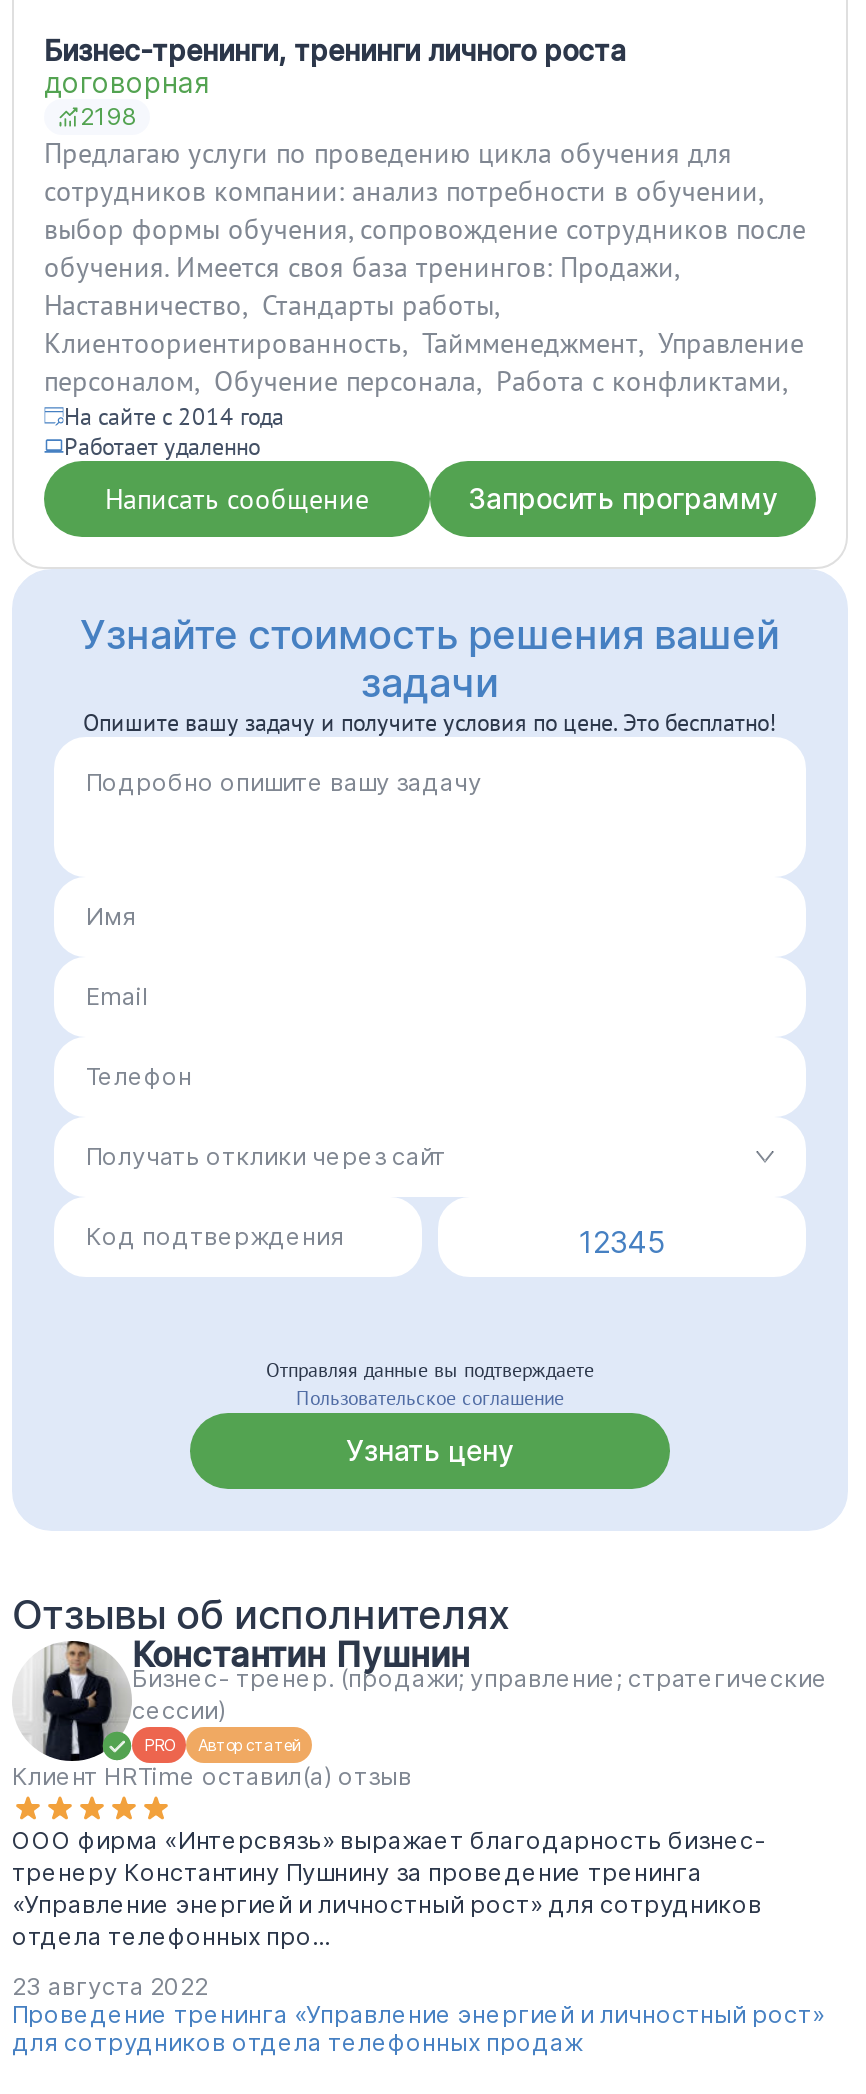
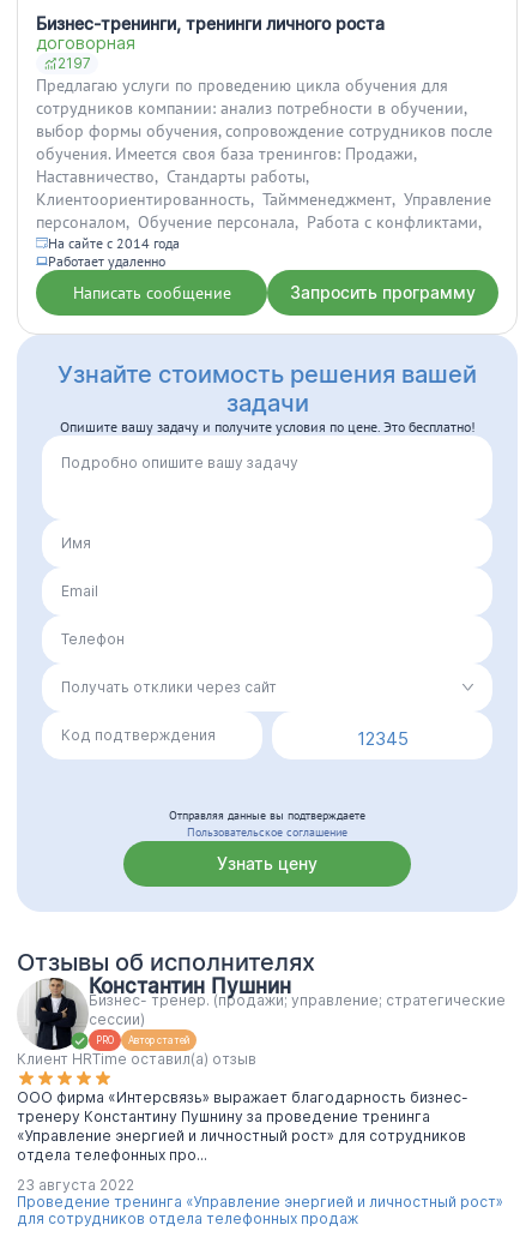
[80,100,138,130] 2198 -> [58,54,91,72] 2197

